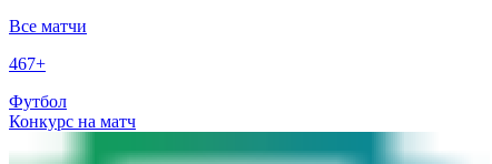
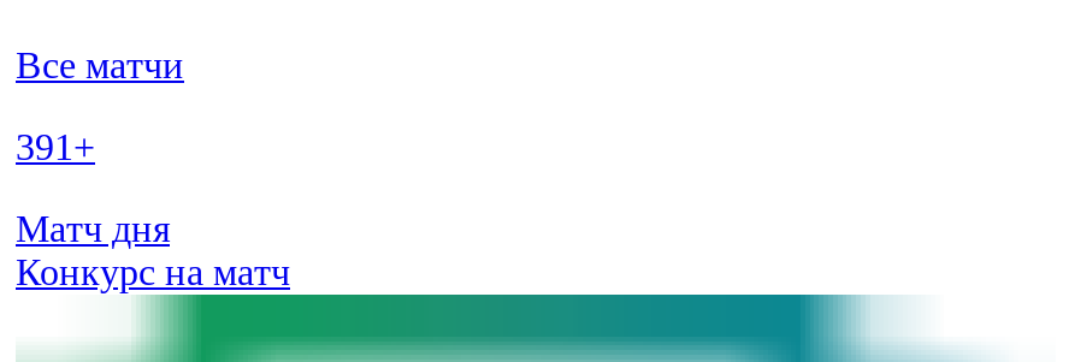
[9,54,46,73] 467 + -> [16,126,95,167] 391 +
[9,92,67,111] Футбол -> [16,208,170,249] Матч дня

